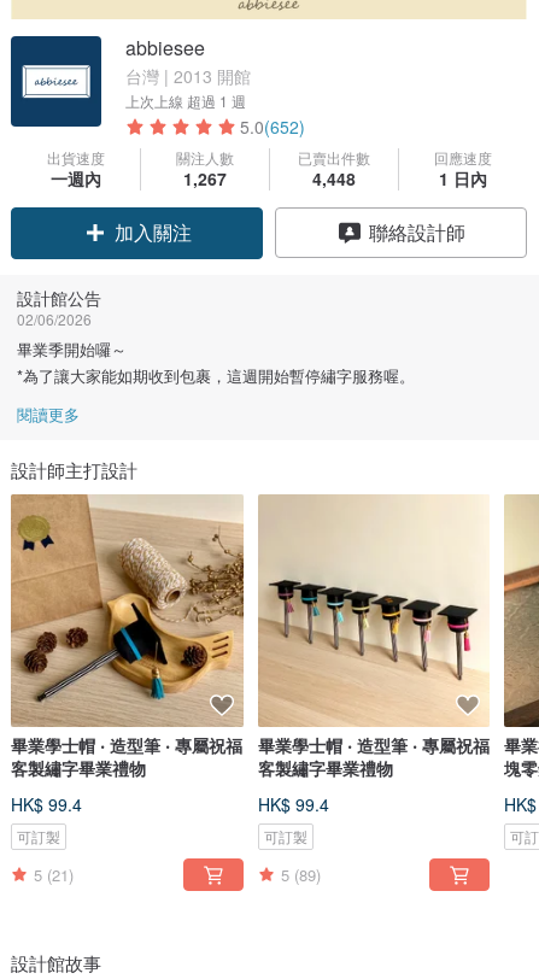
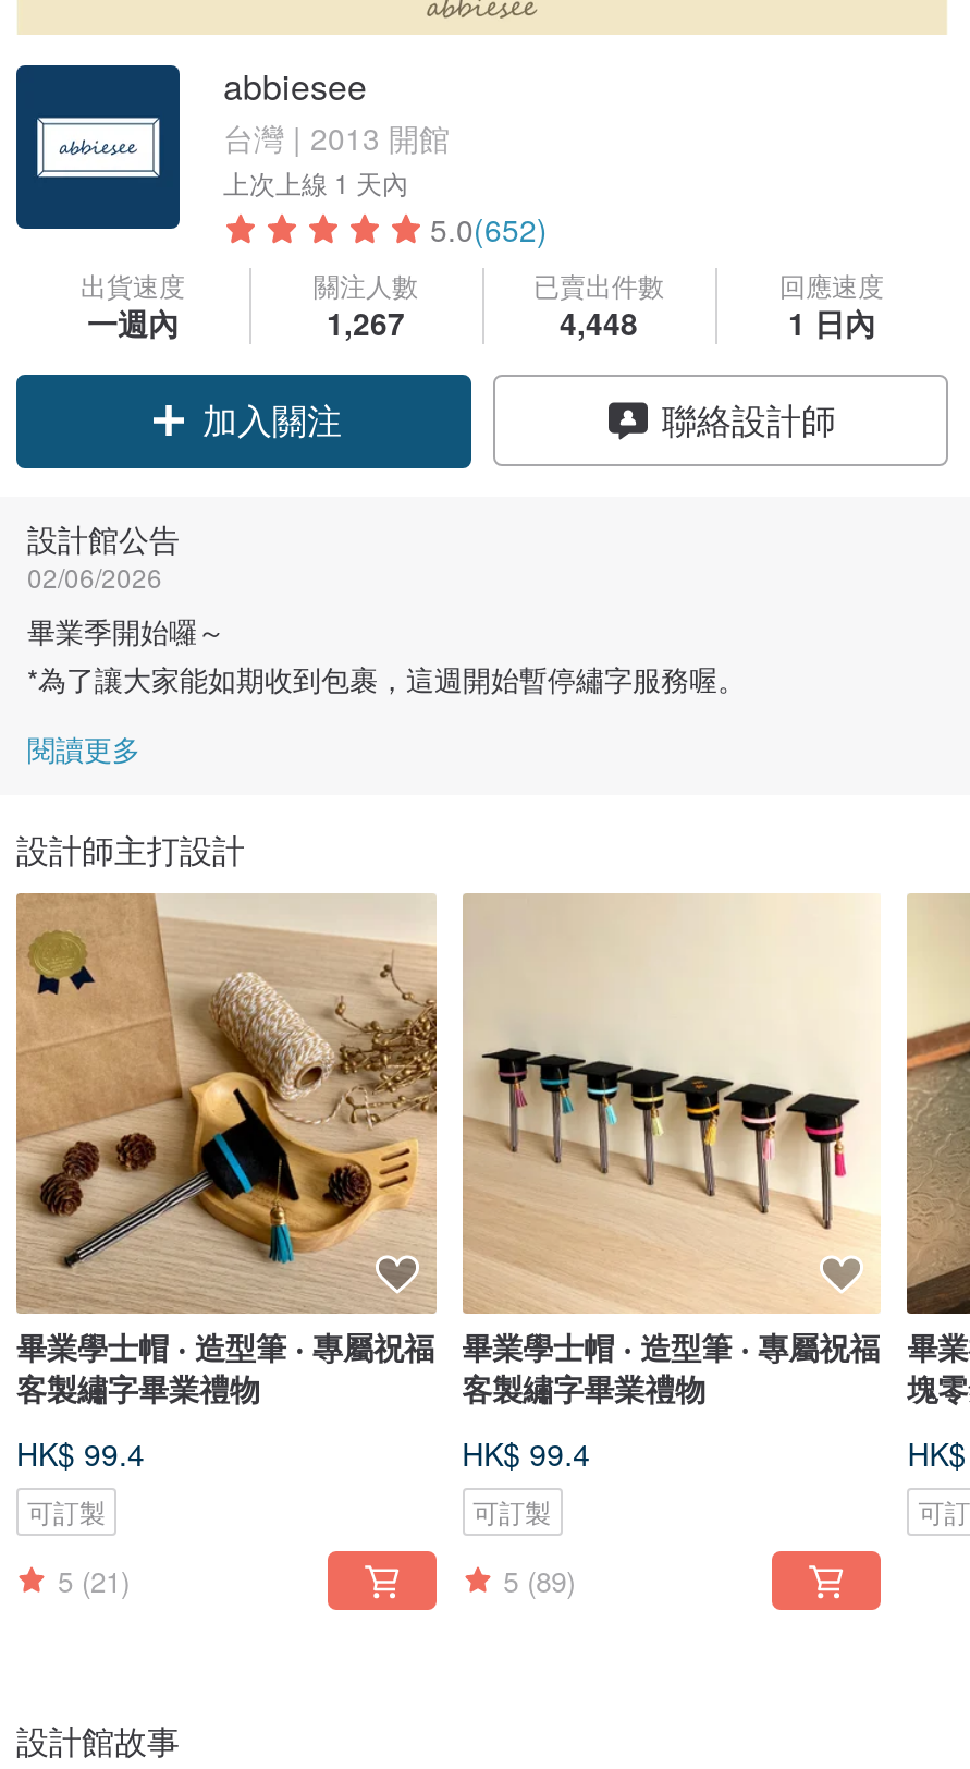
[125,91,246,112] 上次上線超過 1 週 -> [223,164,408,202] 上次上線1 天內

